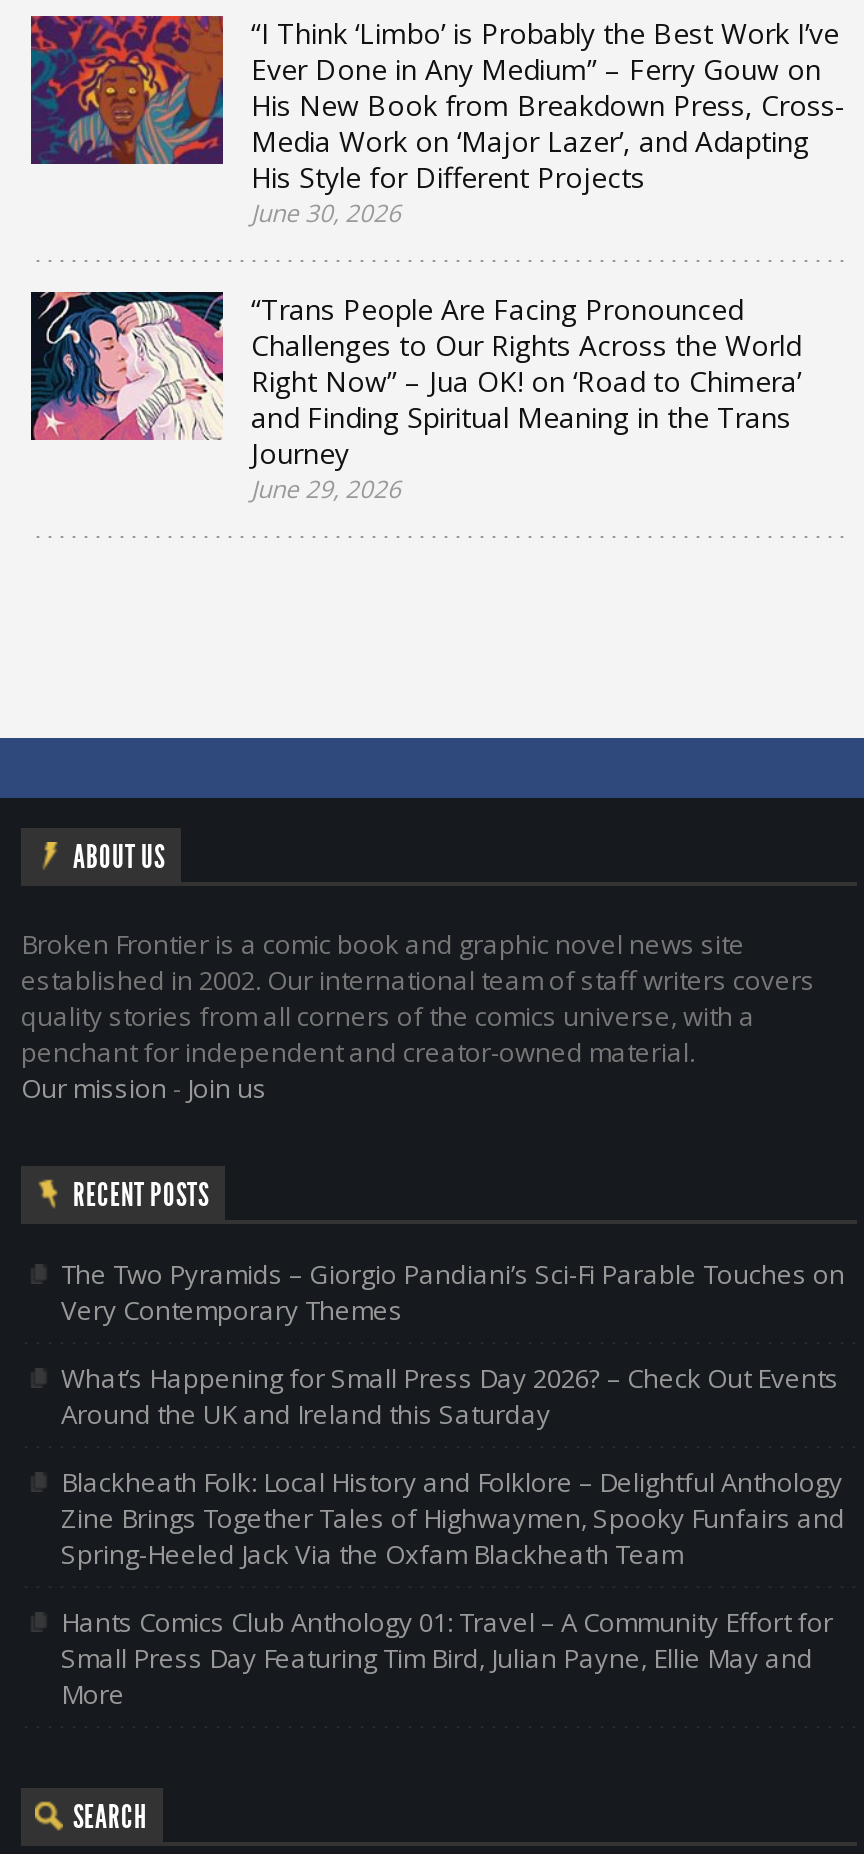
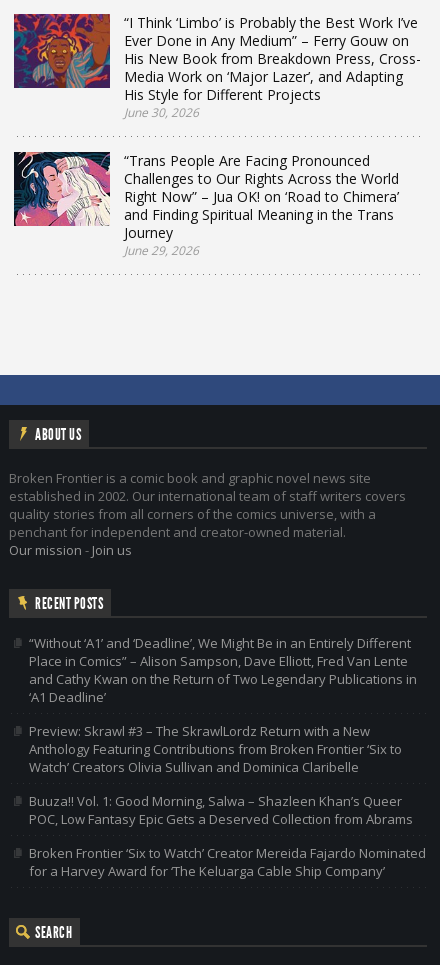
[61,1256,845,1328] The Two Pyramids – Giorgio Pandiani’s Sci-Fi Parable Touches on | Very Contemporary Themes -> [29,634,417,706] “Without ‘A1’ and ‘Deadline’, We Might Be in an Entirely Different | Place in Comics” – Alison Sampson, Dave Elliott, Fred Van Lente | and Cathy Kwan on the Return of Two Legendary Publications in | ‘A1 Deadline’
[61,1360,839,1432] What’s Happening for Small Press Day 2026? – Check Out Events | Around the UK and Ireland this Saturday -> [29,722,402,776] Preview: Skrawl #3 – The SkrawlLordz Return with a New | Anthology Featuring Contributions from Broken Frontier ‘Six to | Watch’ Creators Olivia Sullivan and Dominica Claribelle
[61,1464,845,1572] Blackheath Folk: Local History and Folklore – Delightful Anthology | Zine Brings Together Tales of Highwaymen, Spooky Funfairs and | Spring-Heeled Jack Via the Oxfam Blackheath Team -> [29,792,413,828] Buuza!! Vol. 1: Good Morning, Salwa – Shazleen Khan’s Queer | POC, Low Fantasy Epic Gets a Deserved Collection from Abrams
[61,1604,833,1712] Hants Comics Club Anthology 01: Travel – A Community Effort for | Small Press Day Featuring Tim Bird, Julian Payne, Ellie May and | More -> [29,844,426,880] Broken Frontier ‘Six to Watch’ Creator Mereida Fajardo Nominated | for a Harvey Award for ‘The Keluarga Cable Ship Company’

